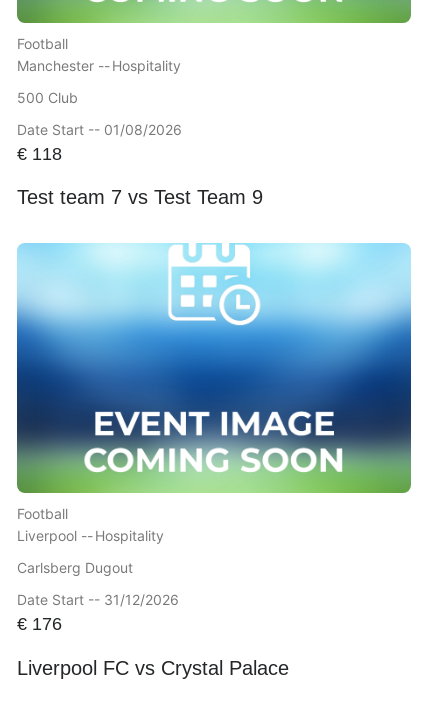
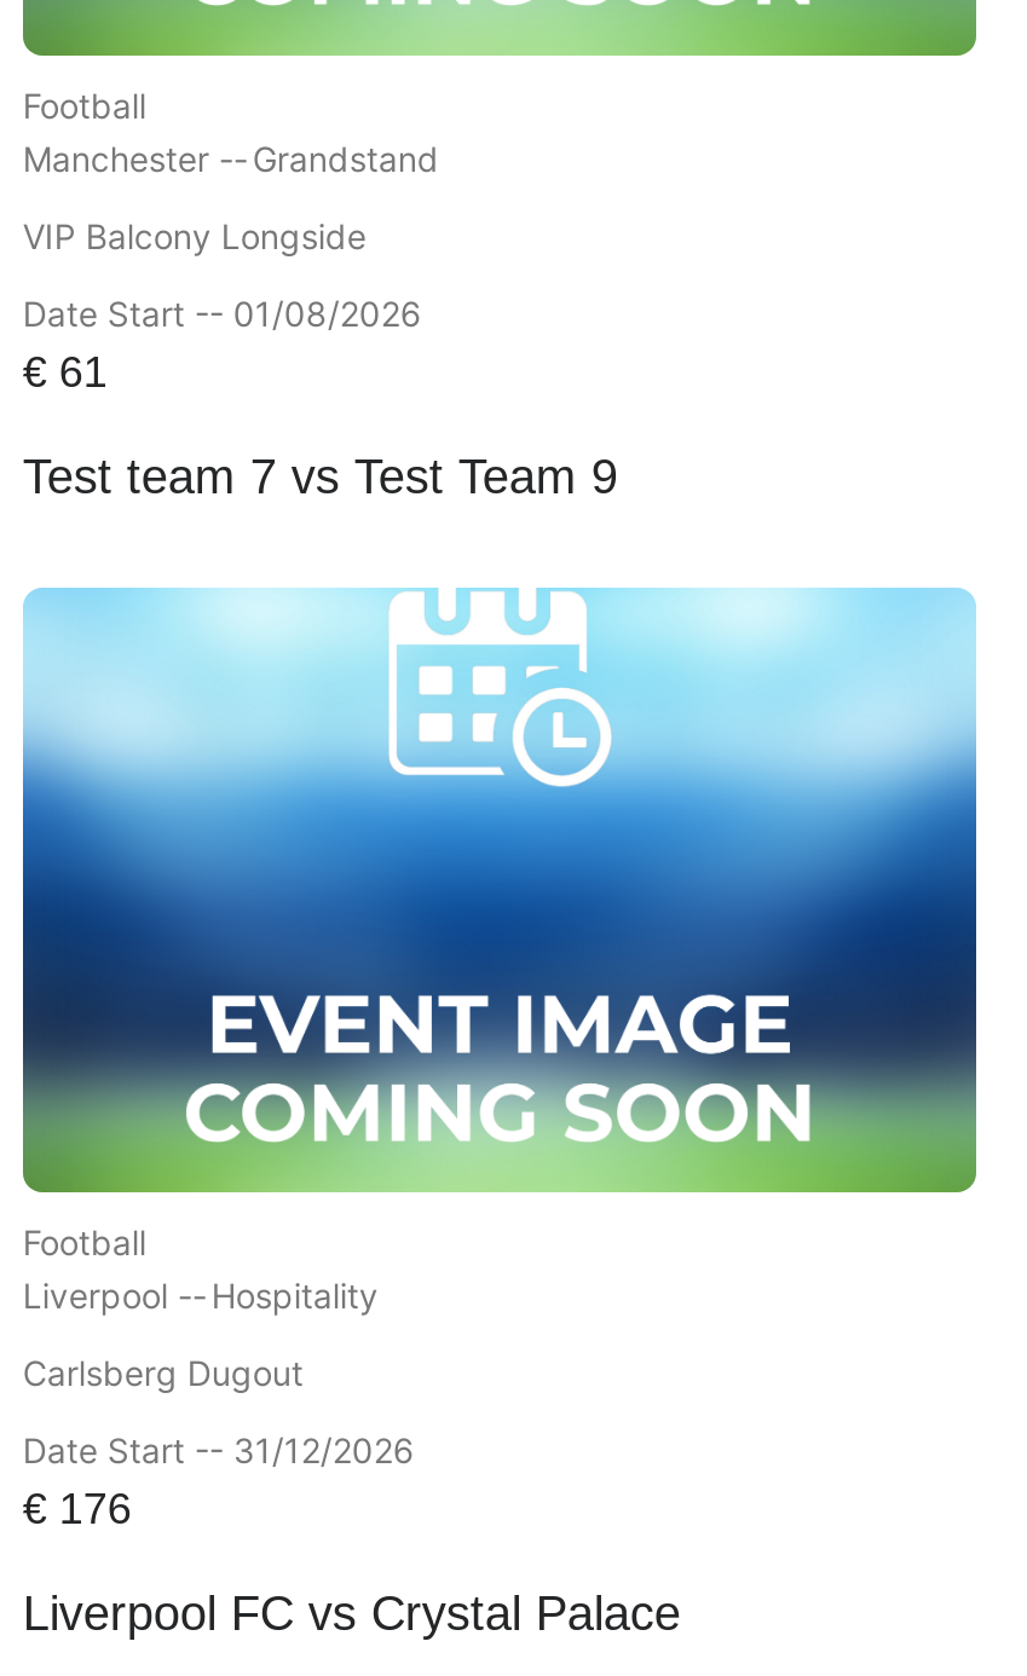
[17,57,181,74] Manchester -- Hospitality -> [23,138,439,179] Manchester -- Grandstand
[17,89,78,106] 500 Club -> [23,215,366,256] VIP Balcony Longside
[17,144,62,164] €118 -> [23,348,107,396] €61

